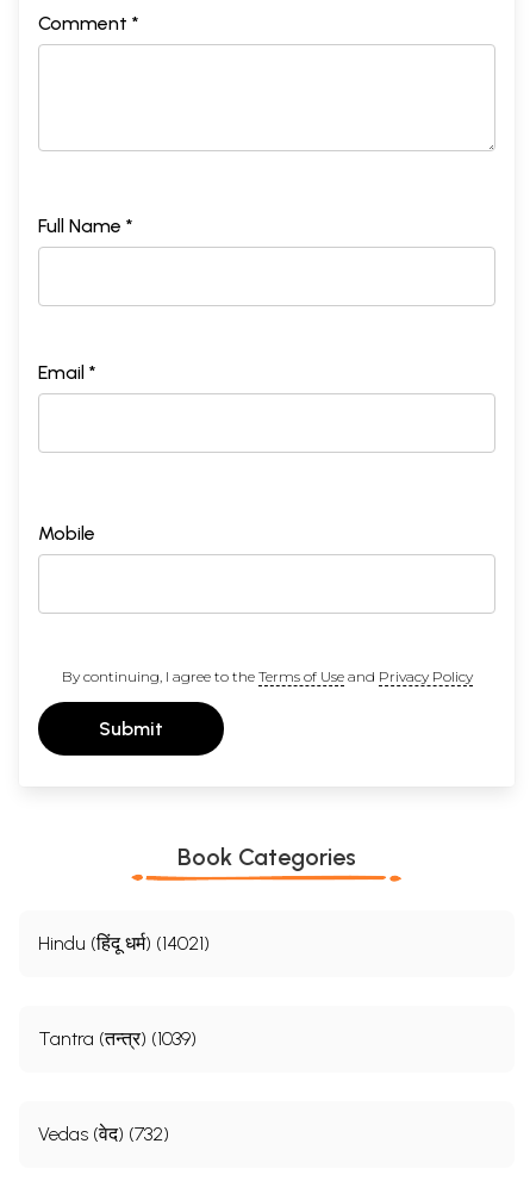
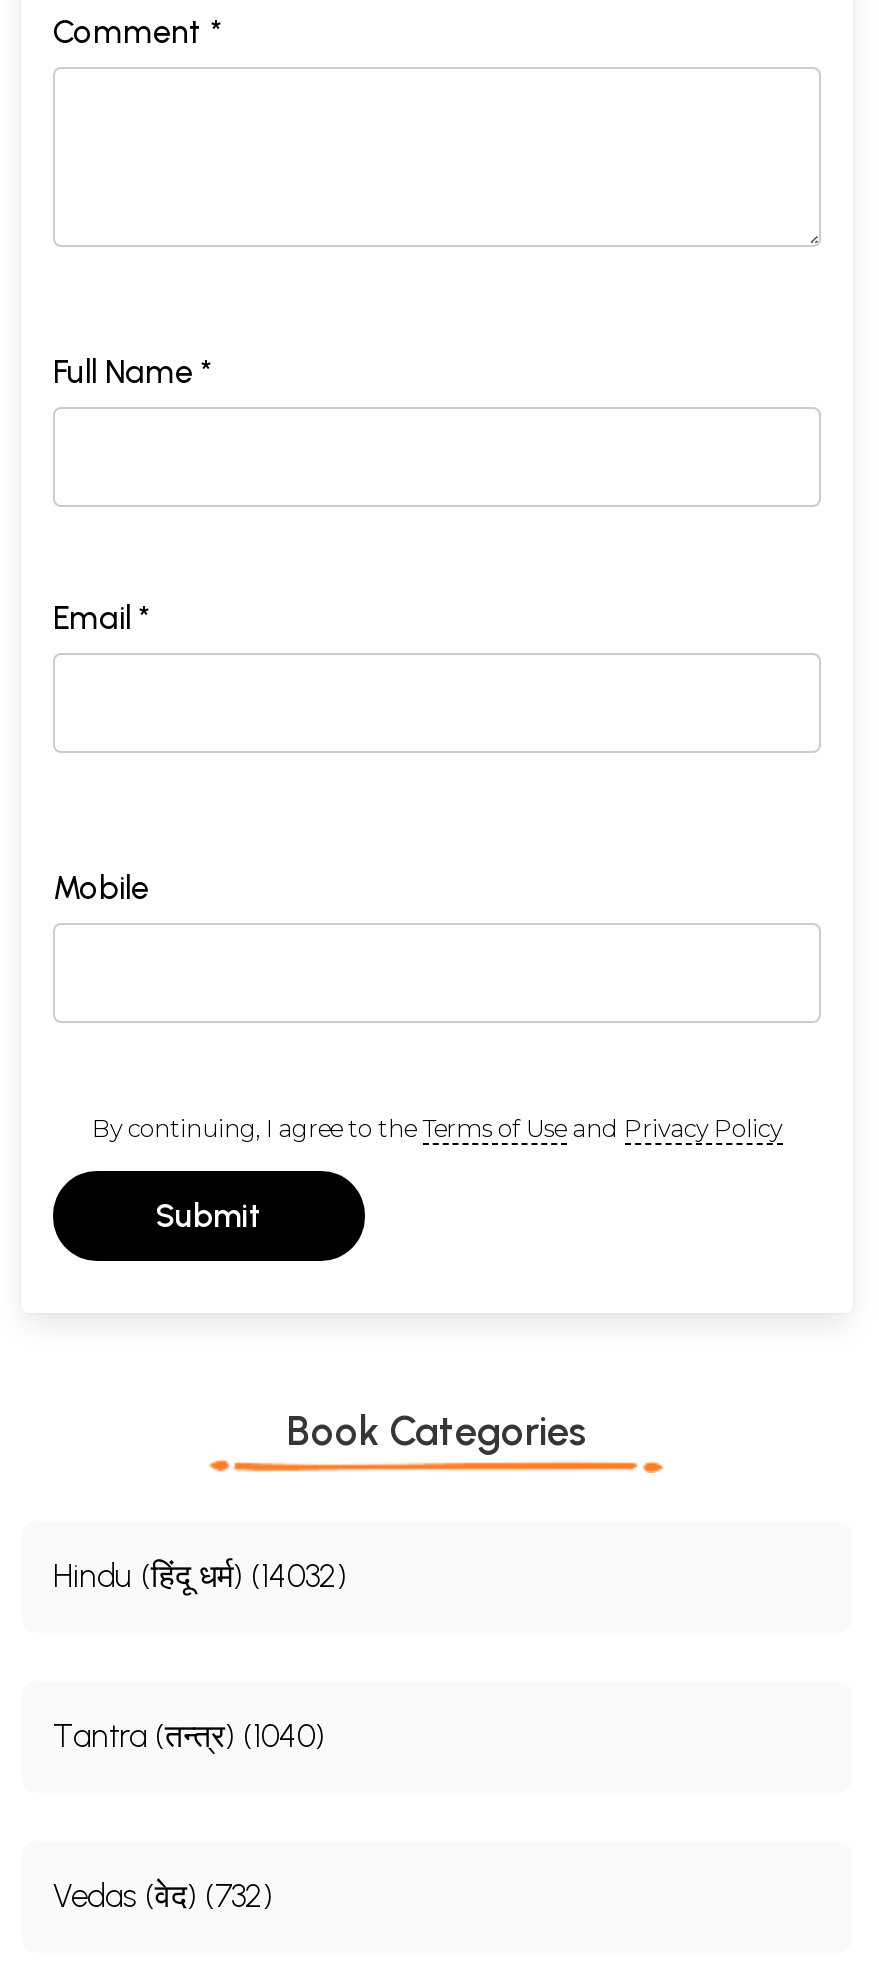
[38,932,210,954] Hindu (हिंदू धर्म) (14021) -> [53,1557,347,1595] Hindu (हिंदू धर्म) (14032)
[38,1027,197,1050] Tantra (तन्त्र) (1039) -> [53,1717,325,1755] Tantra (तन्त्र) (1040)

